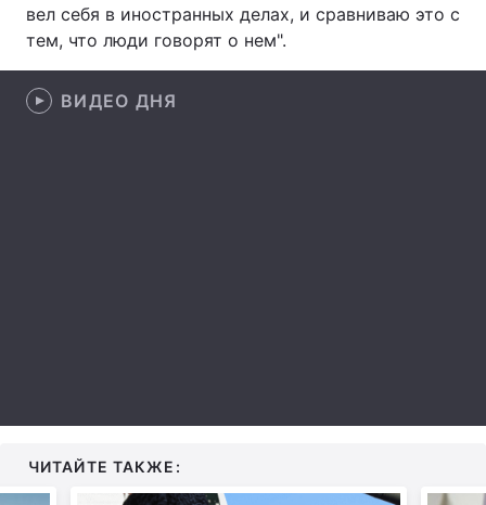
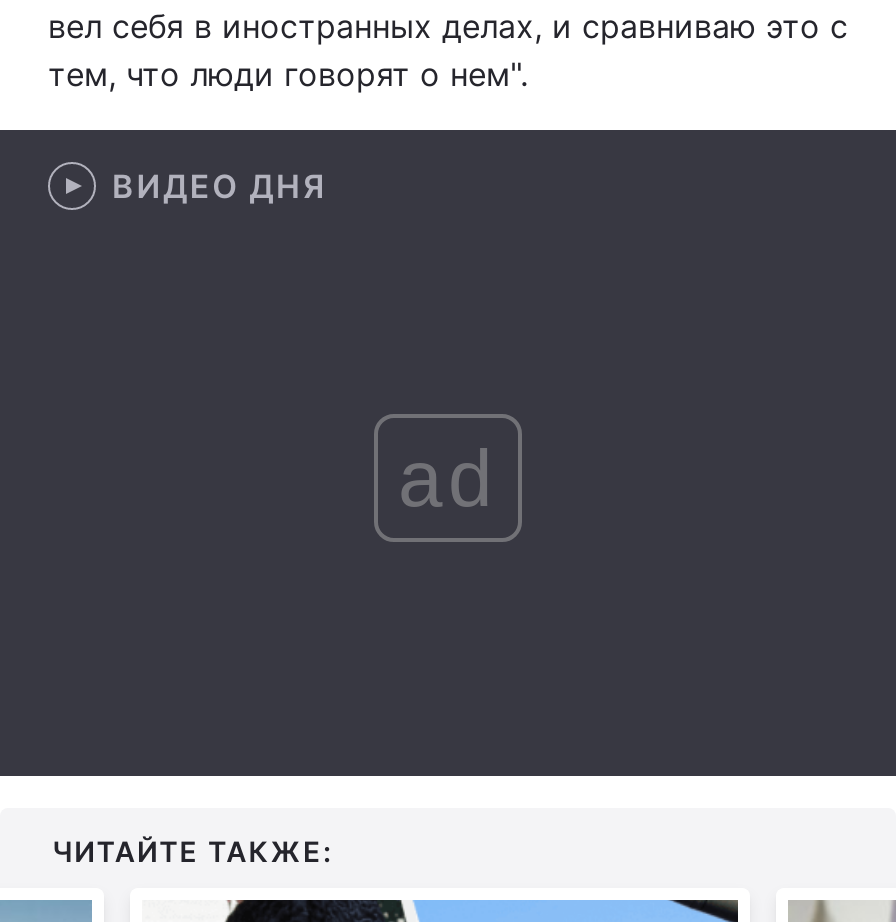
none -> [398,433,498,521] ad

